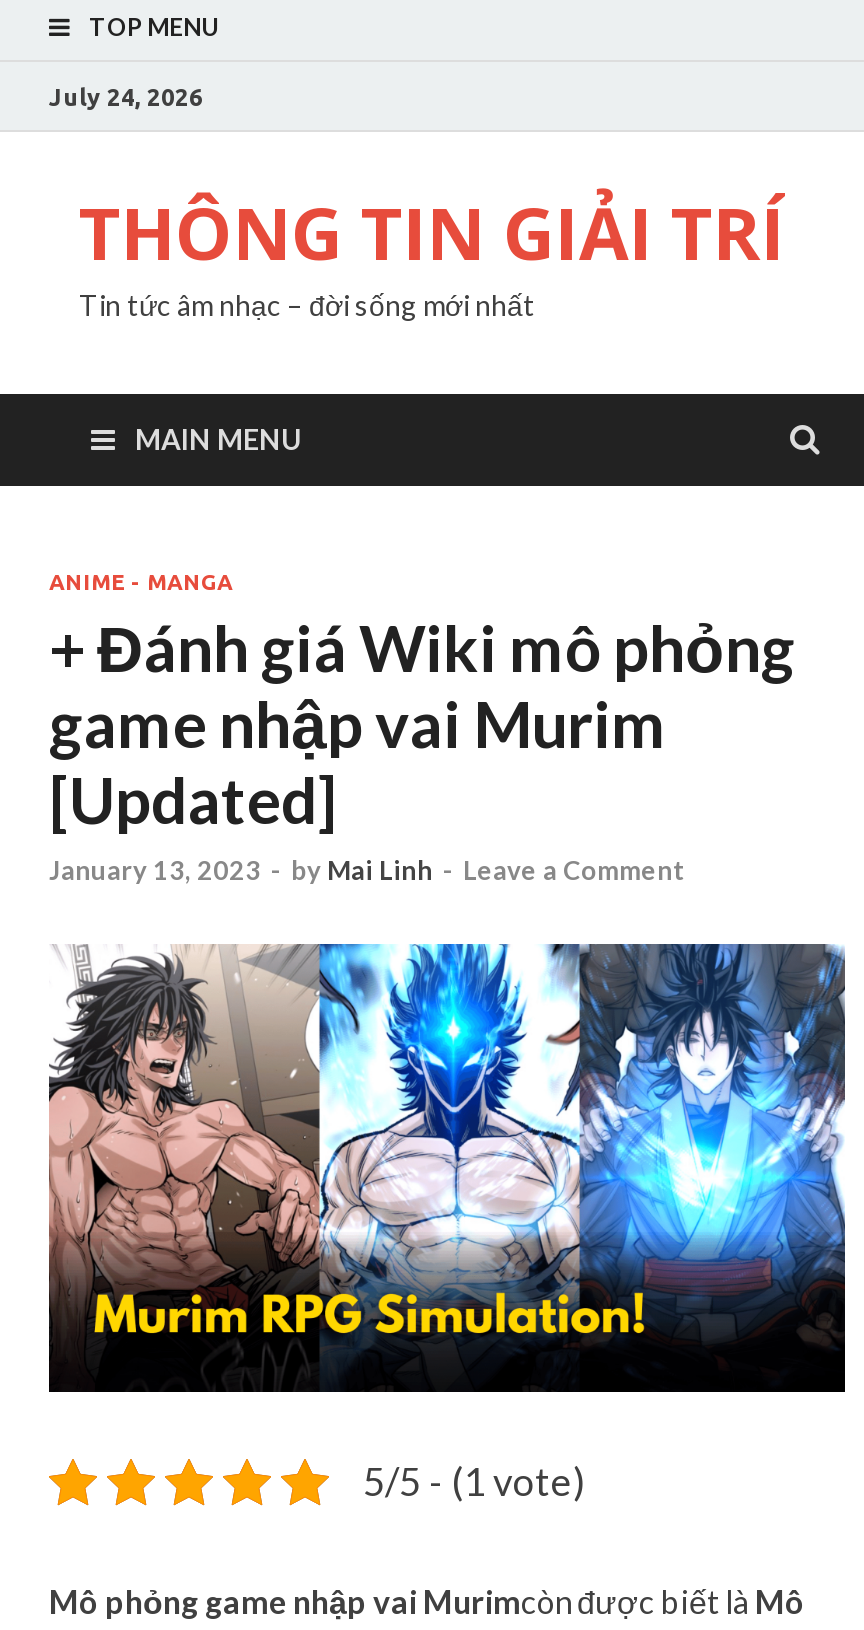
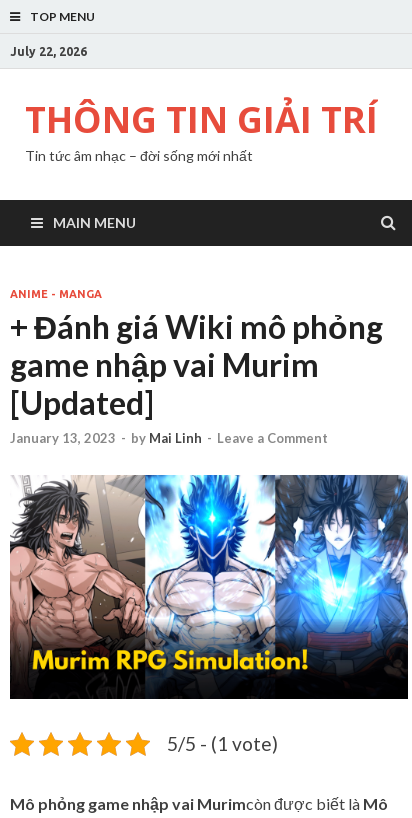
[49,83,203,109] July 24, 2026 -> [10,44,87,57] July 22, 2026

